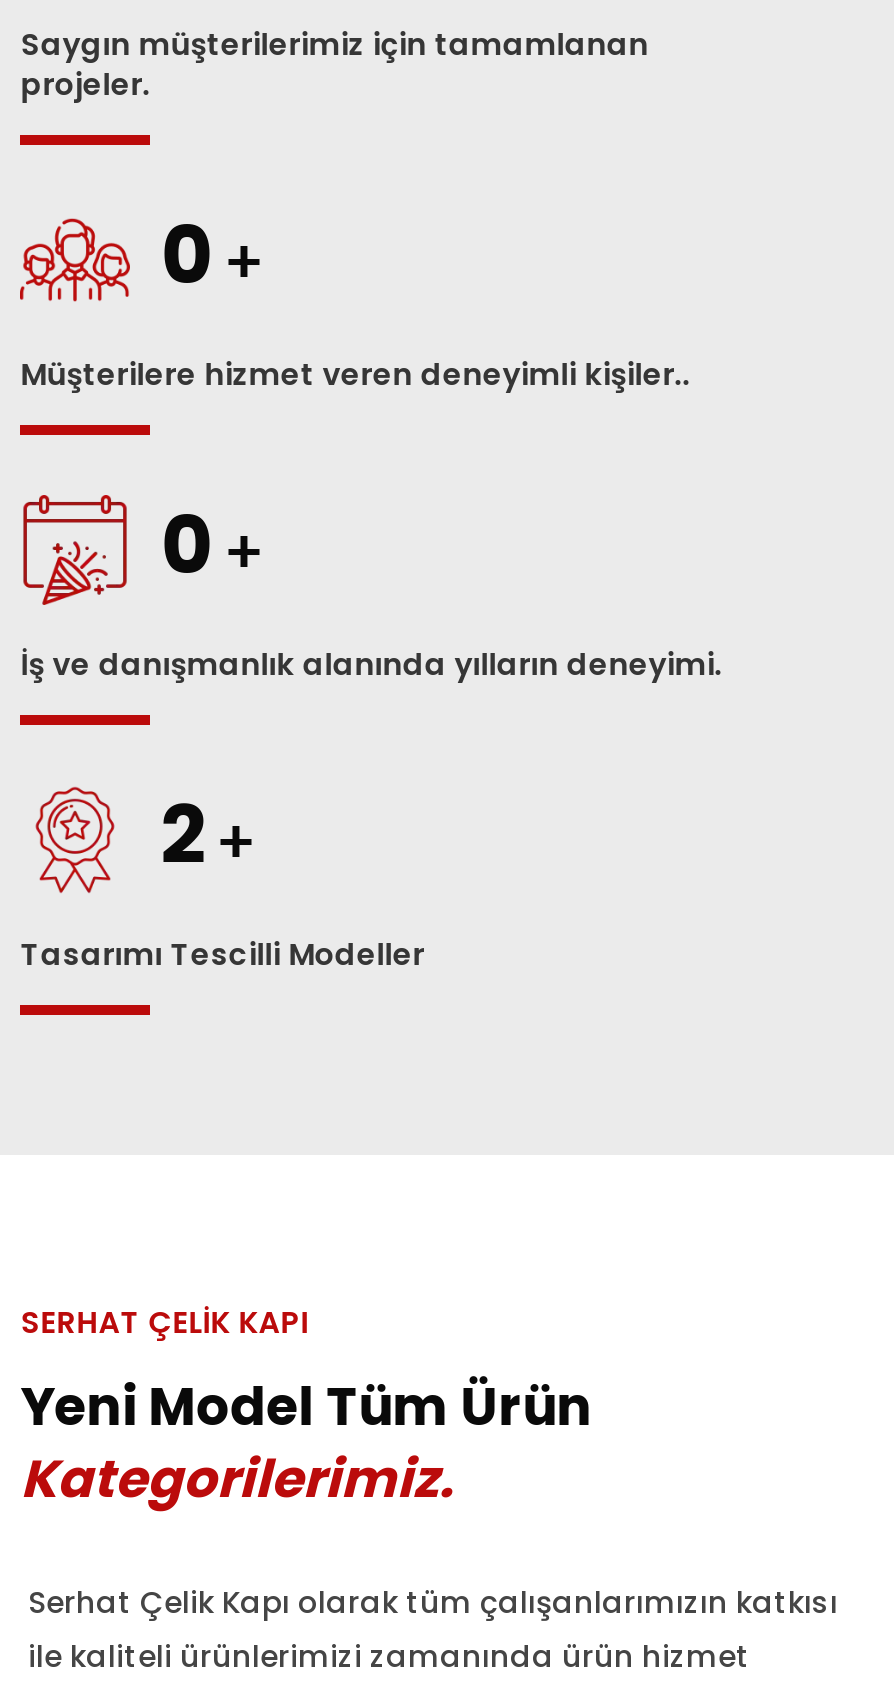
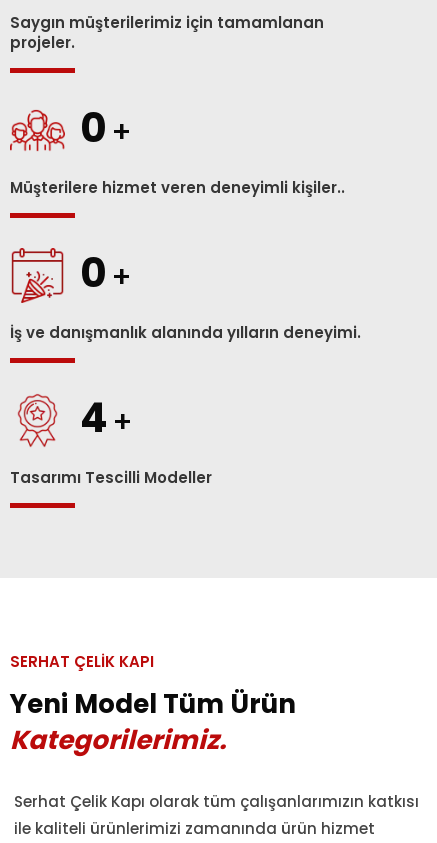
[160,779,256,891] 2 + -> [80,390,133,446] 4 +

